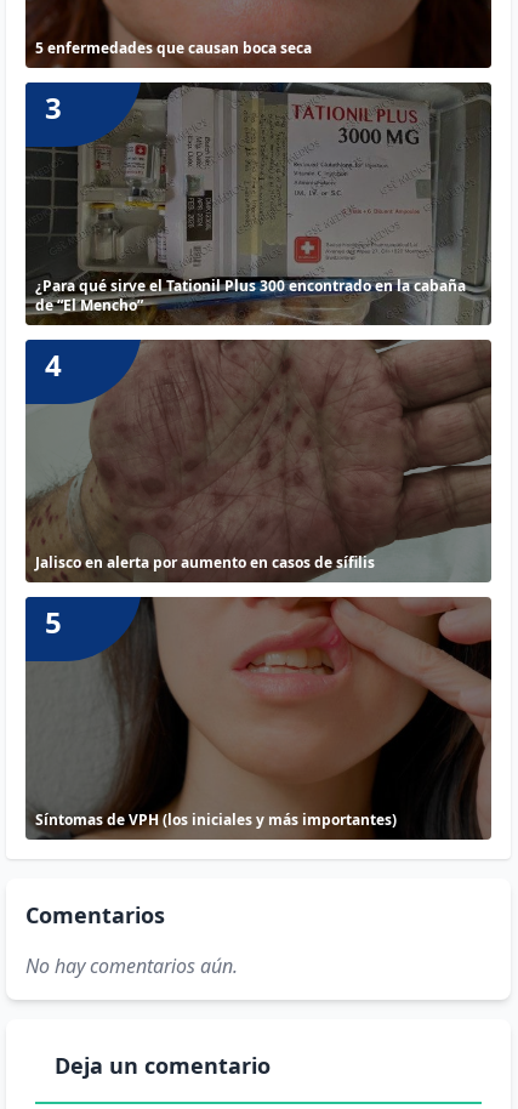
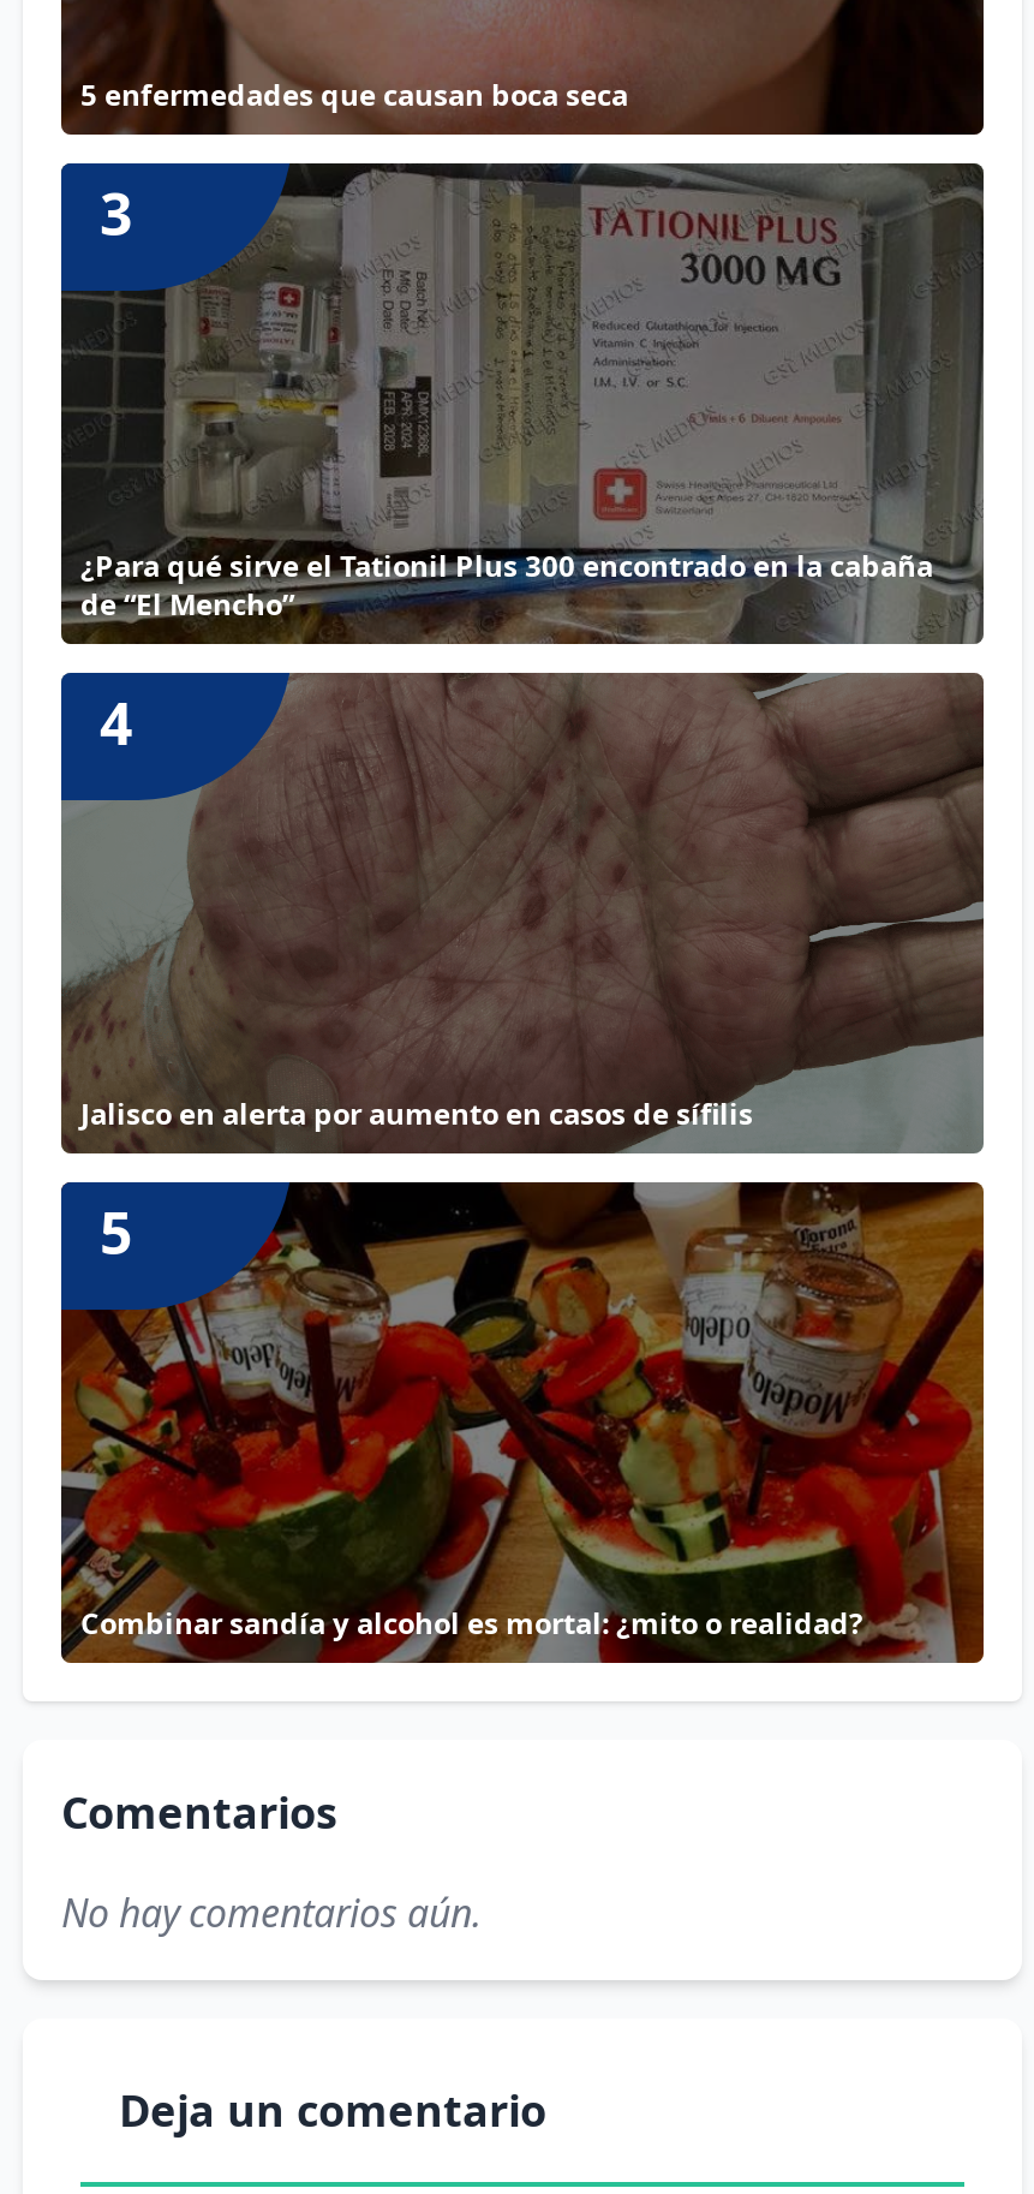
[25,596,491,840] [image] | Síntomas de VPH (los iniciales y más importantes) -> [61,1180,984,1663] [image] | Combinar sandía y alcohol es mortal: ¿mito o realidad?

